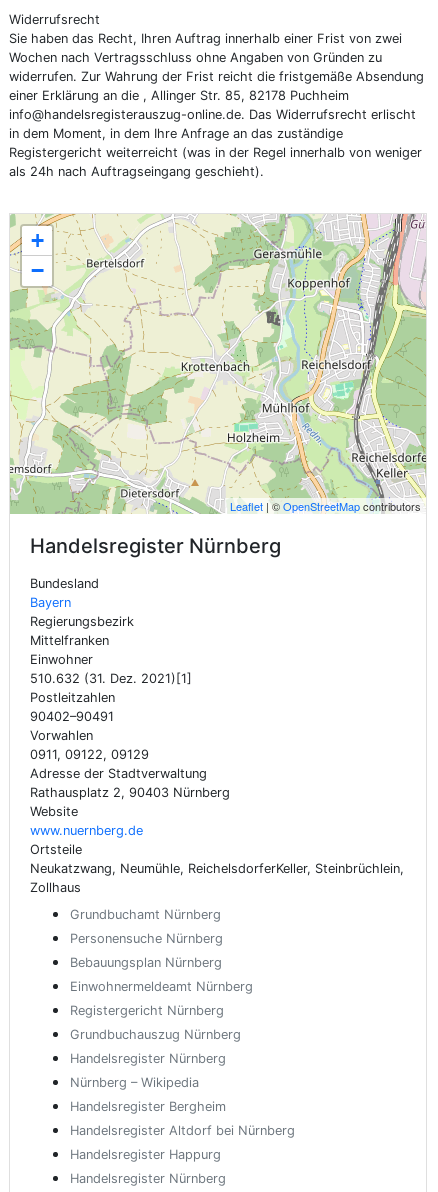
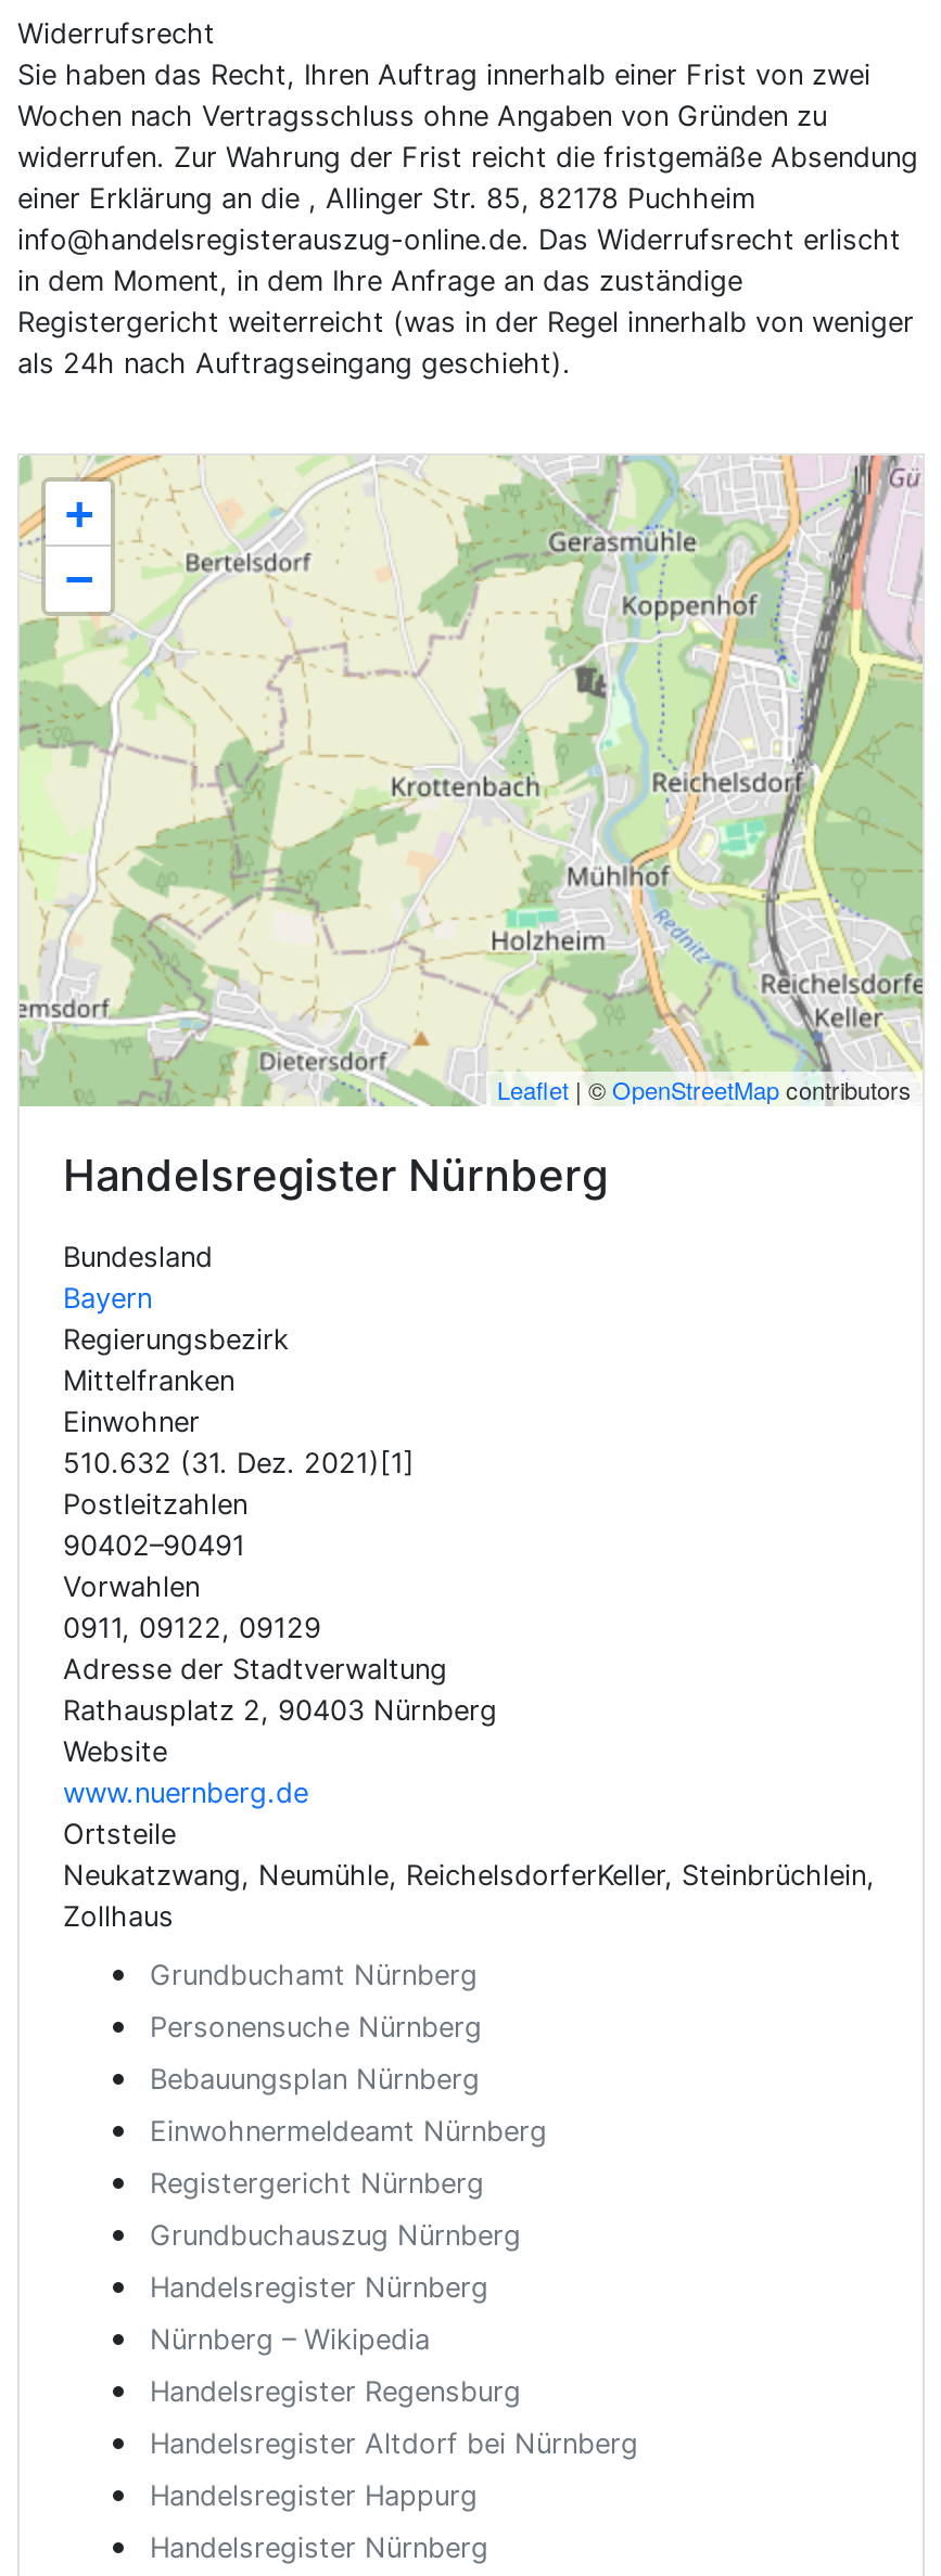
[70,1099,226,1114] Handelsregister Bergheim -> [150,2375,521,2408] Handelsregister Regensburg

